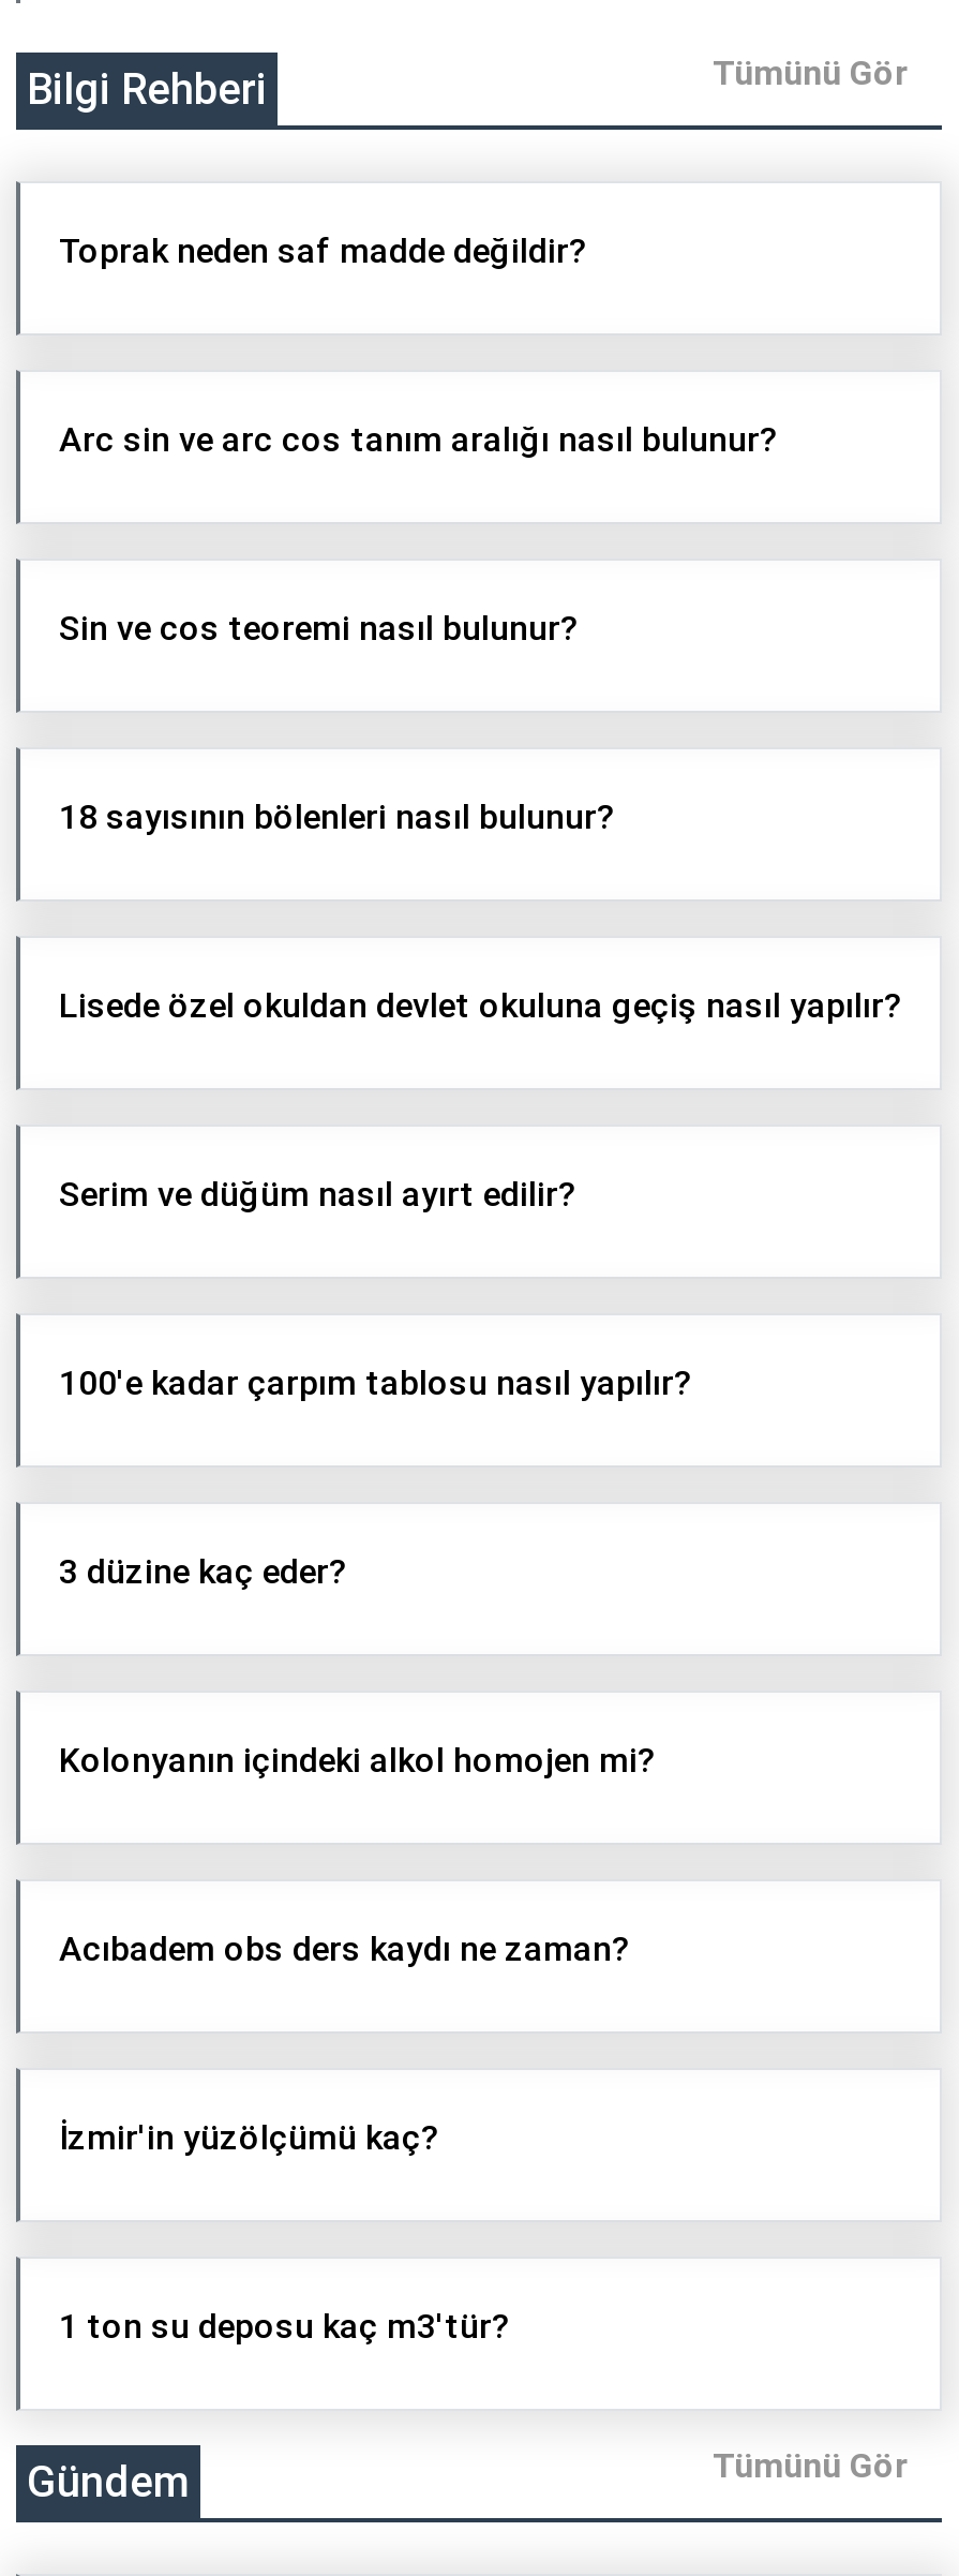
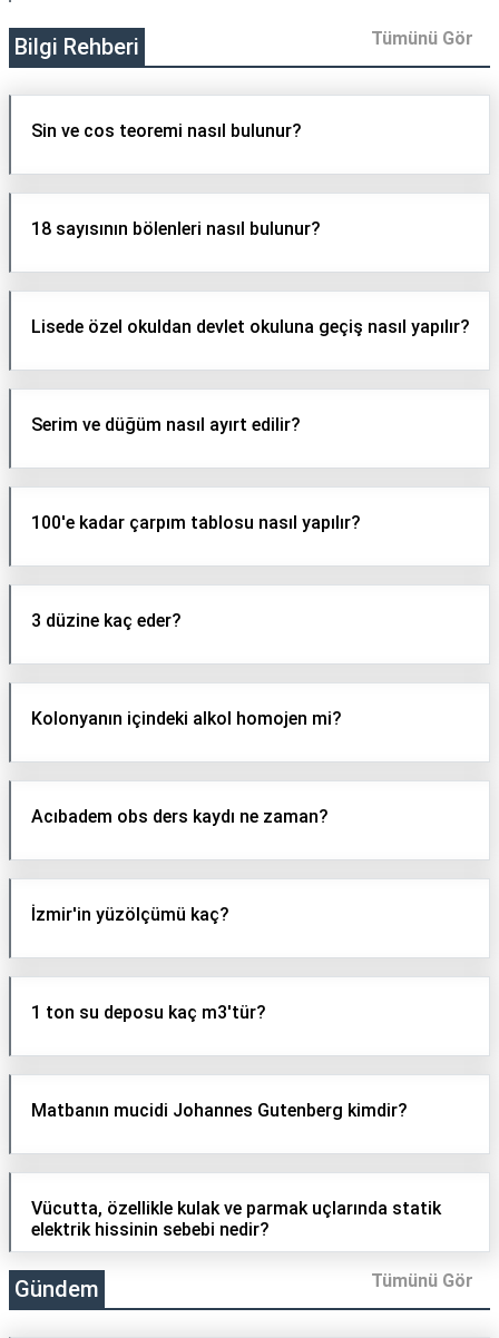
[59,232,588,272] Toprak neden saf madde değildir? -> none
[59,420,779,461] Arc sin ve arc cos tanım aralığı nasıl bulunur? -> none
moved [59,609,903,2348] -> [31,121,470,1024]: Sin ve cos teoremi nasıl bulunur? | 18 sayısının bölenleri nasıl bulunur? | Lisede özel okuldan devlet okuluna geçiş nasıl yapılır? | ... | İzmir'in yüzölçümü kaç? | 1 ton su deposu kaç m3'tür?
none -> [31,1100,408,1121] Matbanın mucidi Johannes Gutenberg kimdir?
none -> [31,1198,441,1241] Vücutta, özellikle kulak ve parmak uçlarında statik | elektrik hissinin sebebi nedir?

